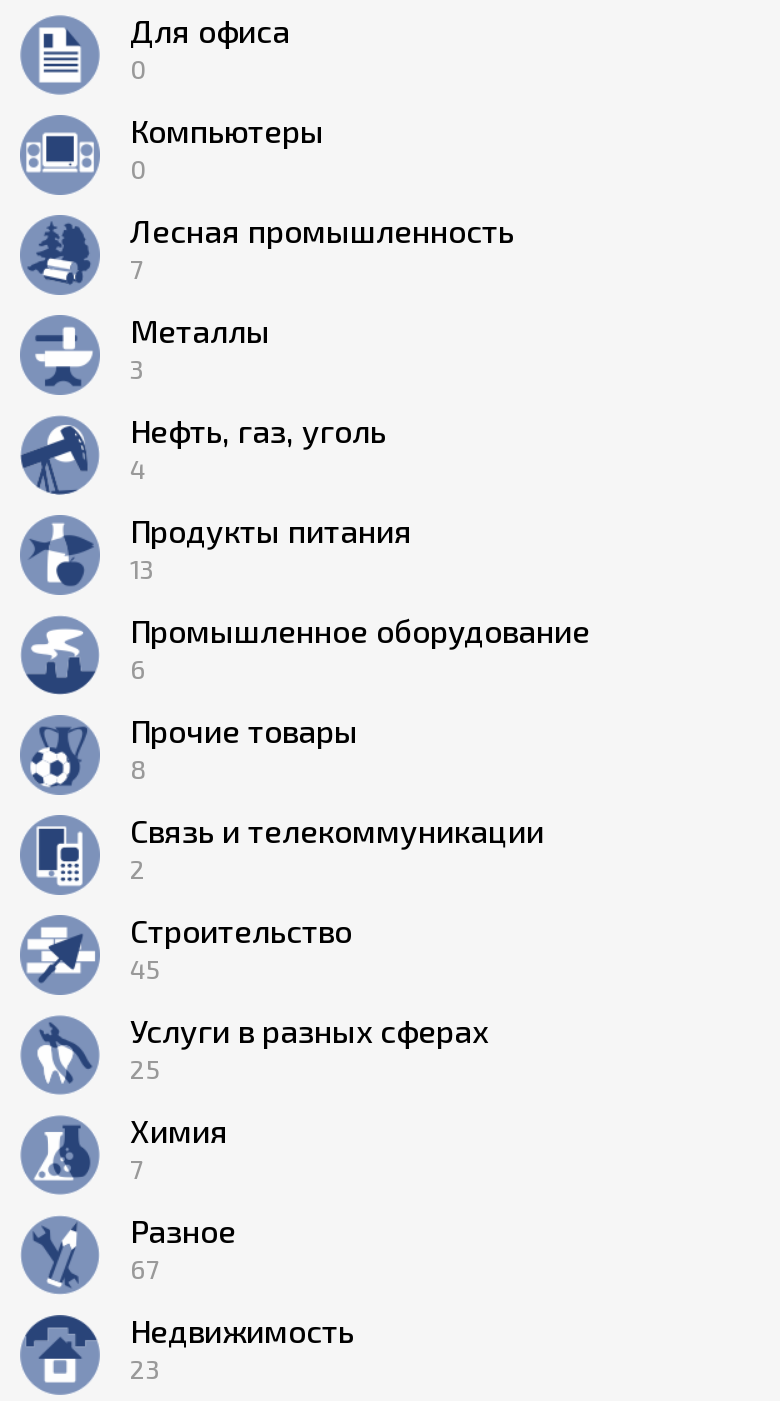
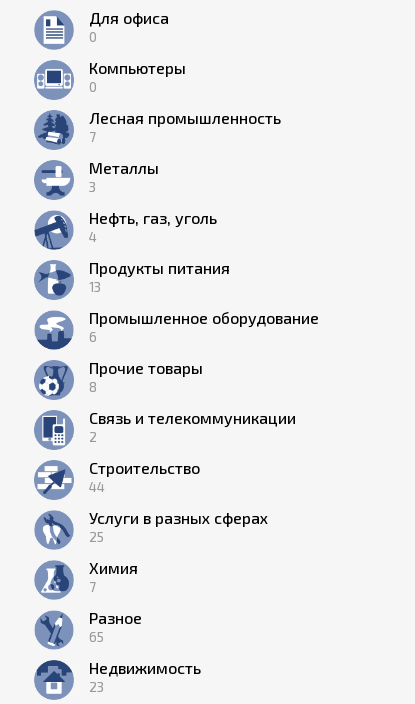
[130,953,160,985] 45 -> [89,479,105,495] 44
[130,1253,160,1285] 67 -> [89,629,104,645] 65

